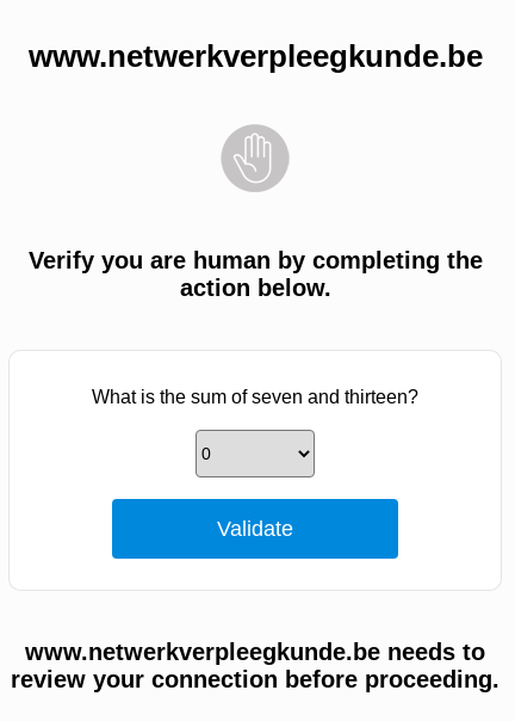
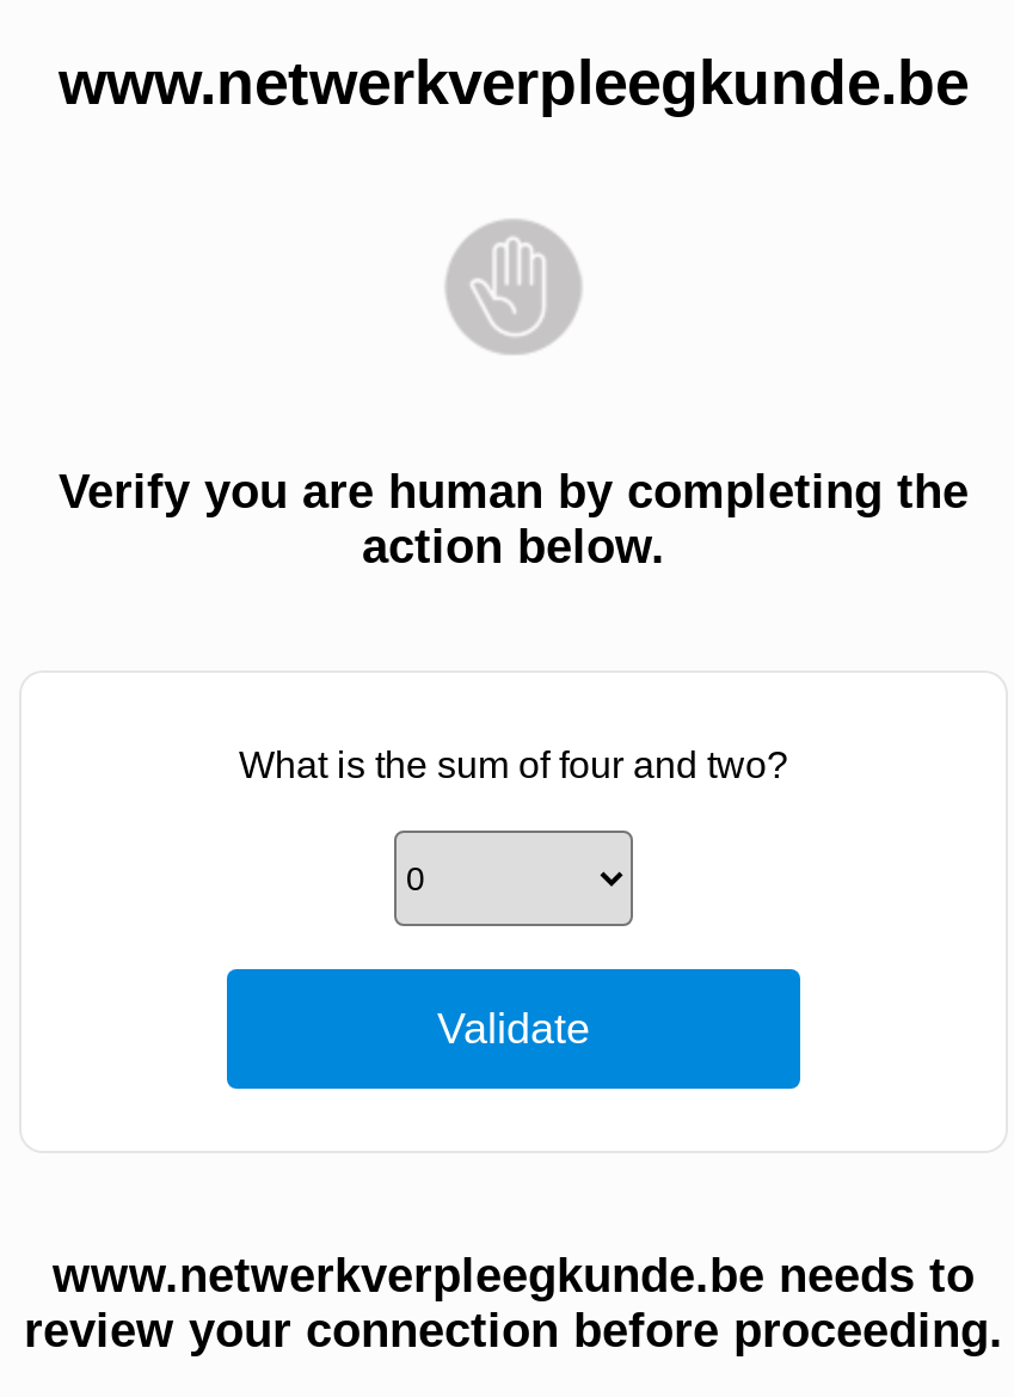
[92,387,418,407] What is the sum of seven and thirteen? -> [239,745,788,785] What is the sum of four and two?

